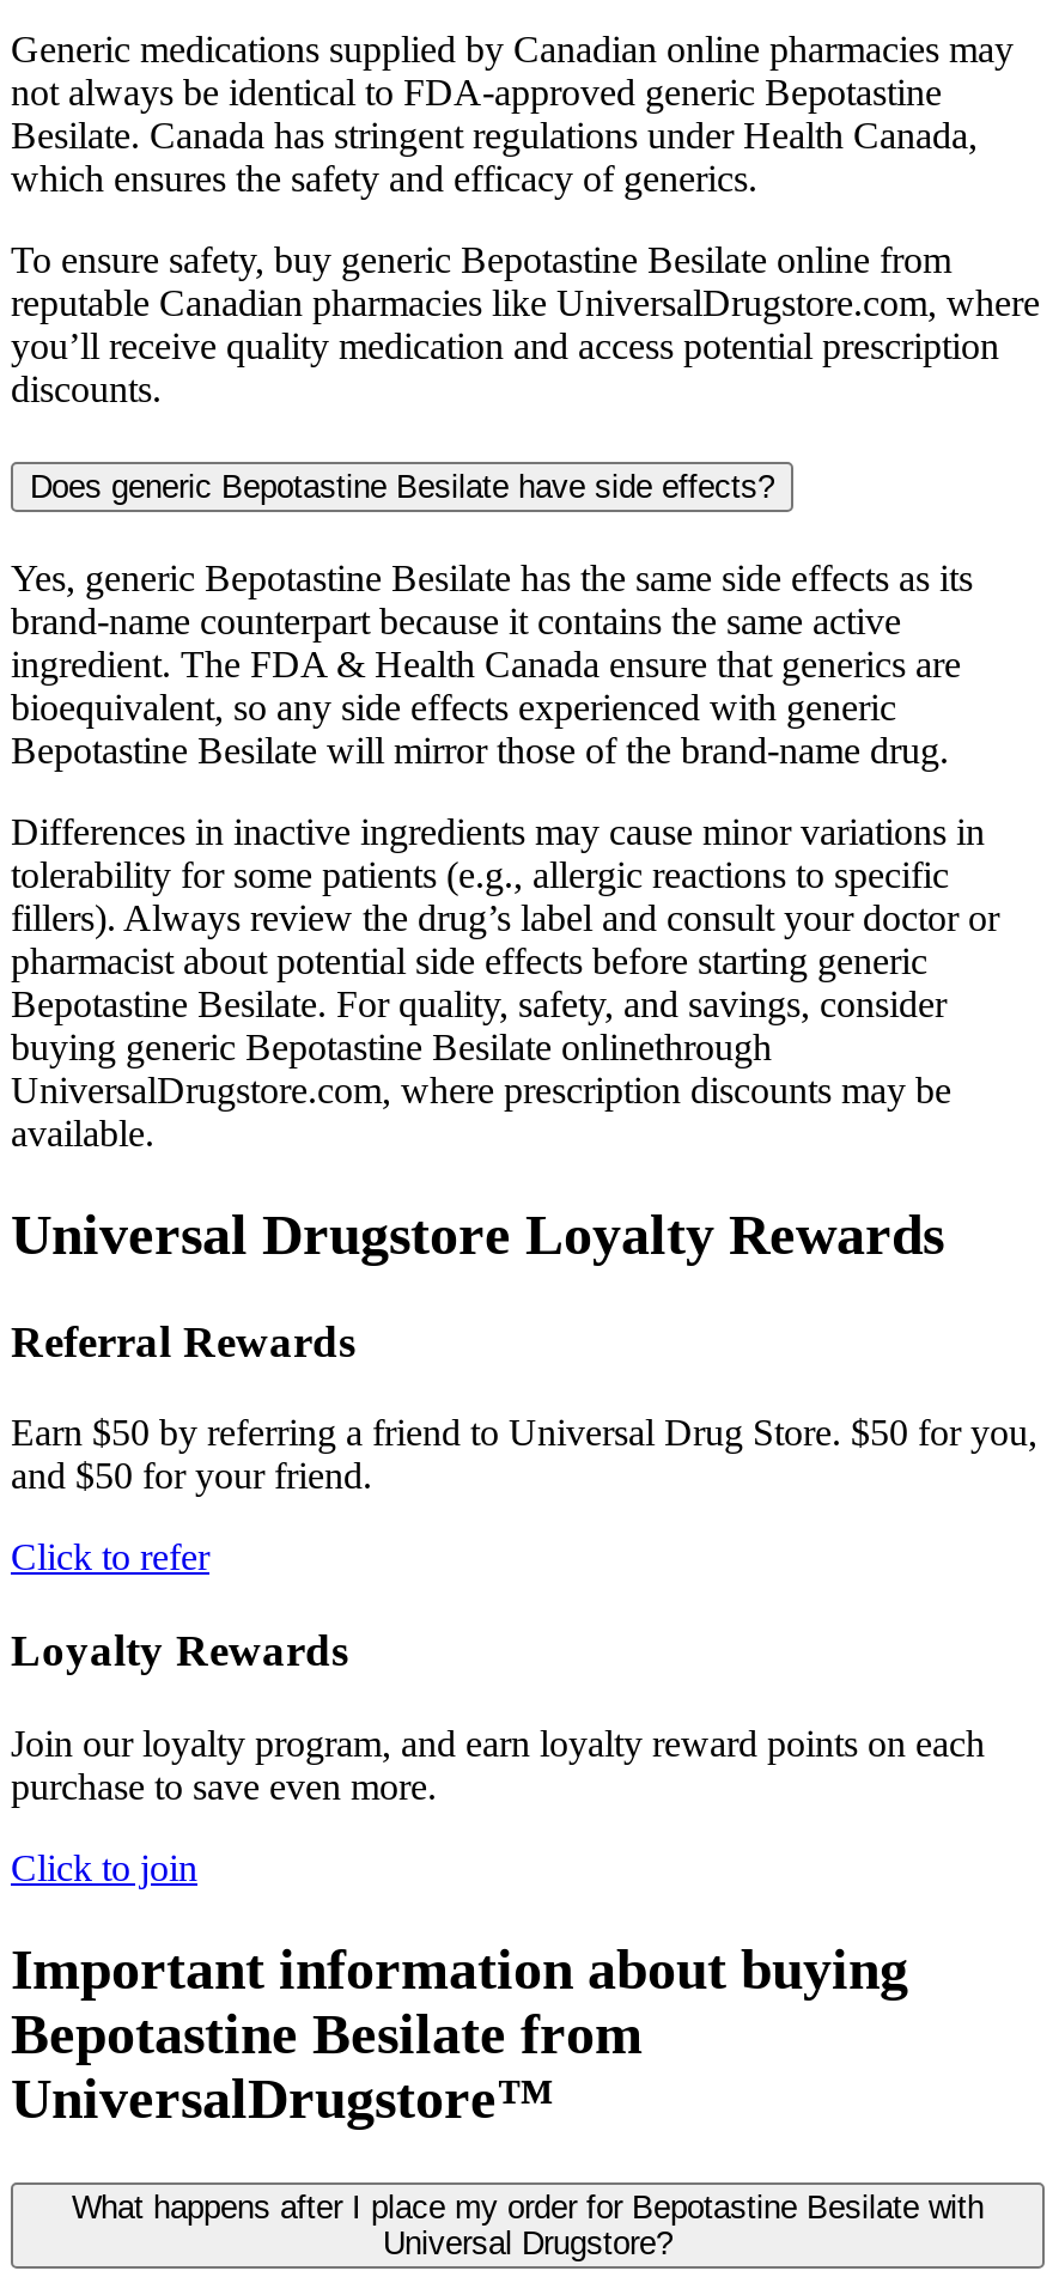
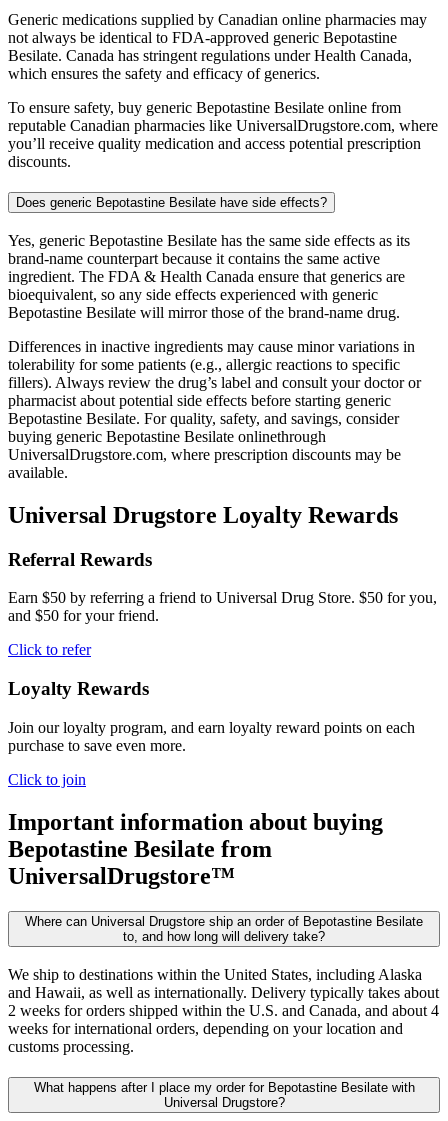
none -> [8,914,439,1055] Where can Universal Drugstore ship an order of Bepotastine Besilate | to, and how long will delivery take? | We ship to destinations within the United States, including Alaska | and Hawaii, as well as internationally. Delivery typically takes about | 2 weeks for orders shipped within the U.S. and Canada, and about 4 | weeks for international orders, depending on your location and | customs processing.

